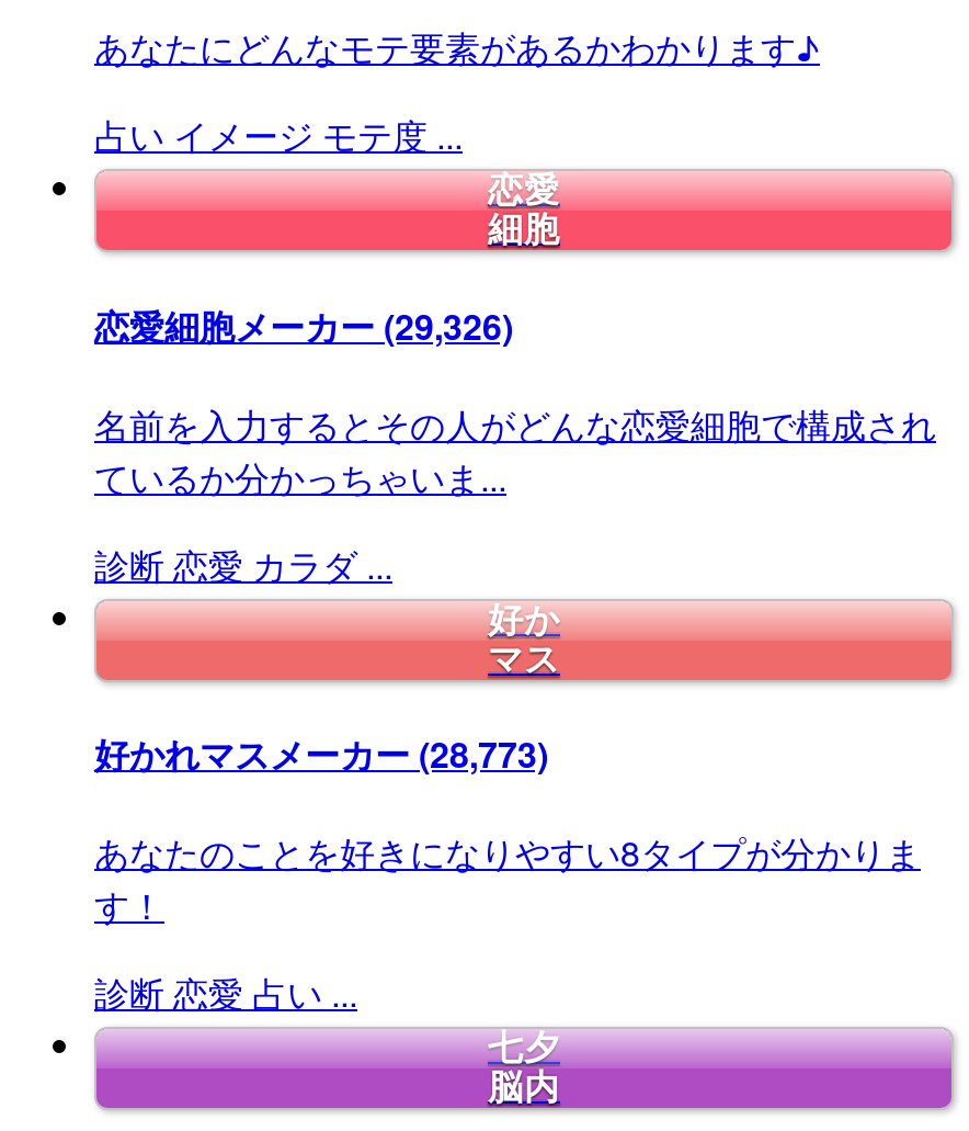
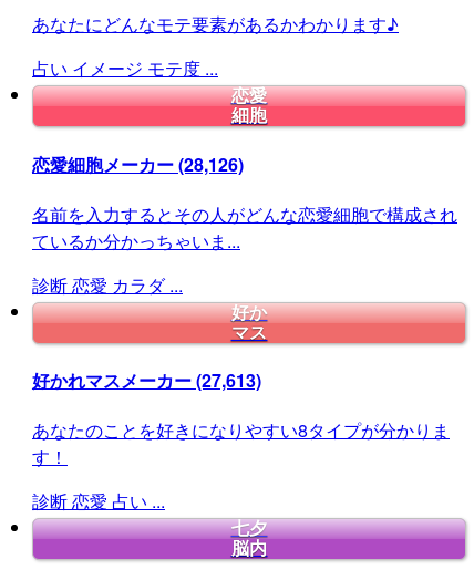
[94,300,513,350] 恋愛細胞メーカー(29,326) -> [32,151,244,177] 恋愛細胞メーカー(28,126)
[94,729,548,779] 好かれマスメーカー(28,773) -> [32,368,261,393] 好かれマスメーカー(27,613)

